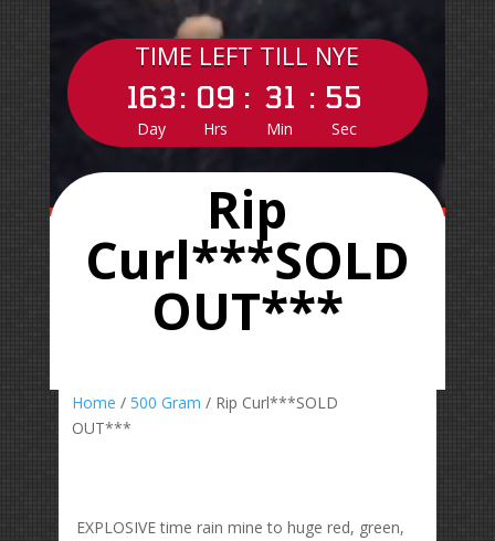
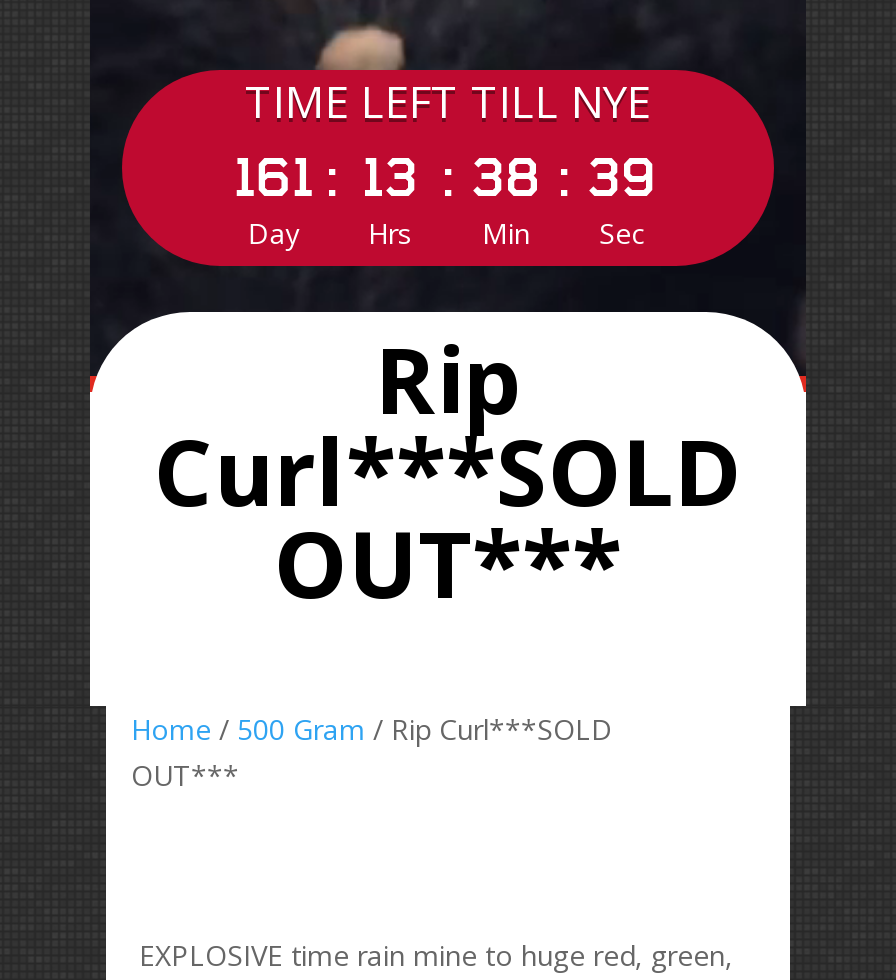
[126,79,177,114] 163 -> [234,144,314,206] 161
[179,79,235,114] : 09 -> [325,144,418,206] : 13
[244,79,295,114] : 31 -> [441,144,541,206] : 38
[308,79,362,114] : 55 -> [557,144,657,206] : 38

